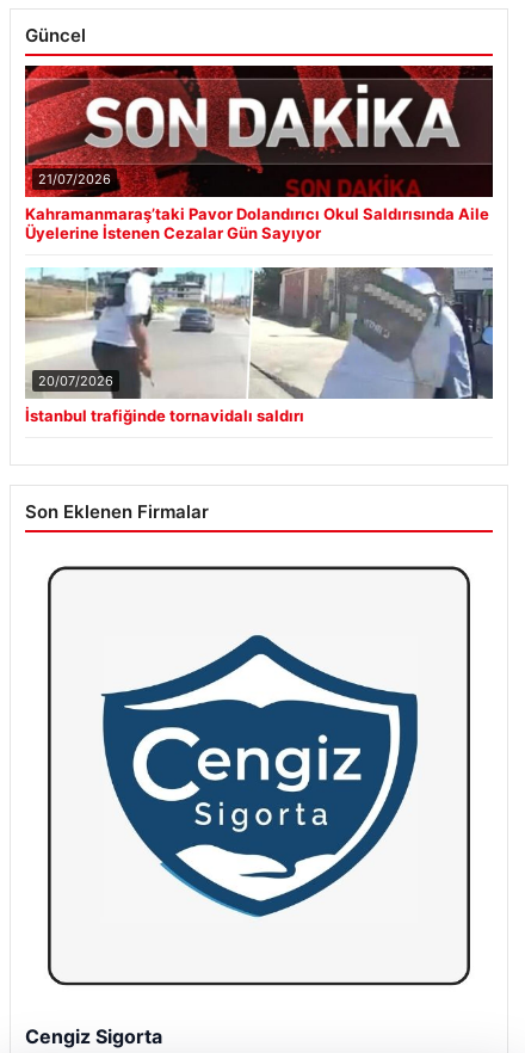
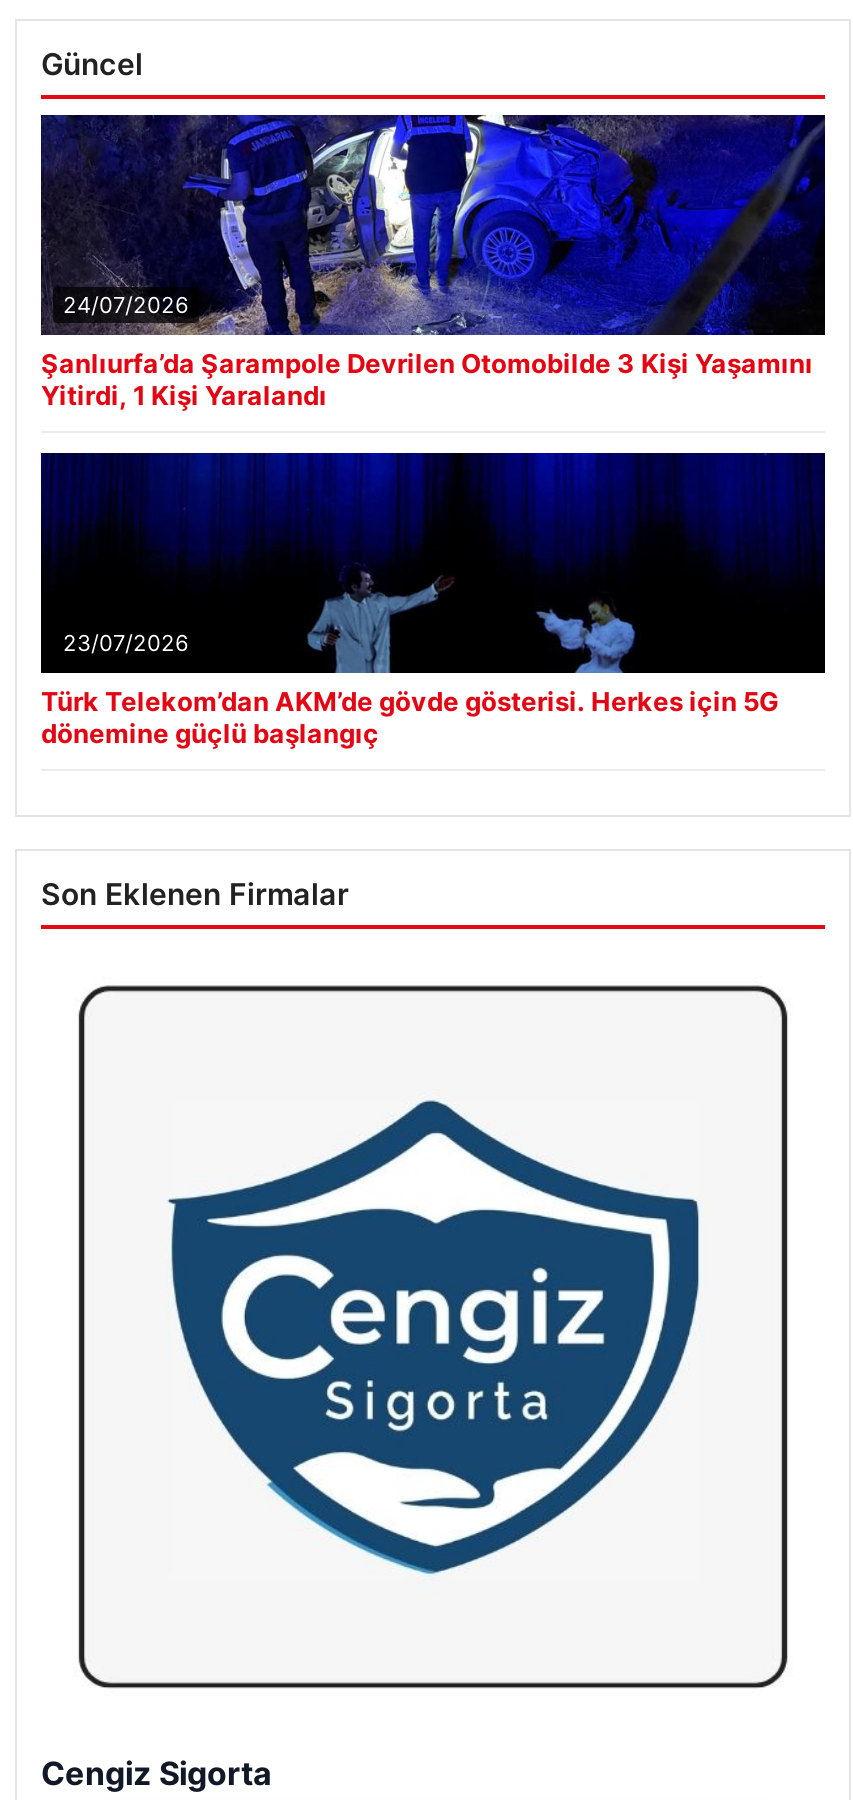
[24,64,493,188] [image] | 21/07/2026 -> [39,94,825,332] [image] | 24/07/2026
[25,205,489,243] Kahramanmaraş’taki Pavor Dolandırıcı Okul Saldırısında Aile | Üyelerine İstenen Cezalar Gün Sayıyor -> [41,347,813,411] Şanlıurfa’da Şarampole Devrilen Otomobilde 3 Kişi Yaşamını | Yitirdi, 1 Kişi Yaralandı
[24,267,494,399] [image] | 20/07/2026 -> [39,450,827,674] [image] | 23/07/2026
[25,406,304,425] İstanbul trafiğinde tornavidalı saldırı -> [41,685,779,749] Türk Telekom’dan AKM’de gövde gösterisi. Herkes için 5G | dönemine güçlü başlangıç

